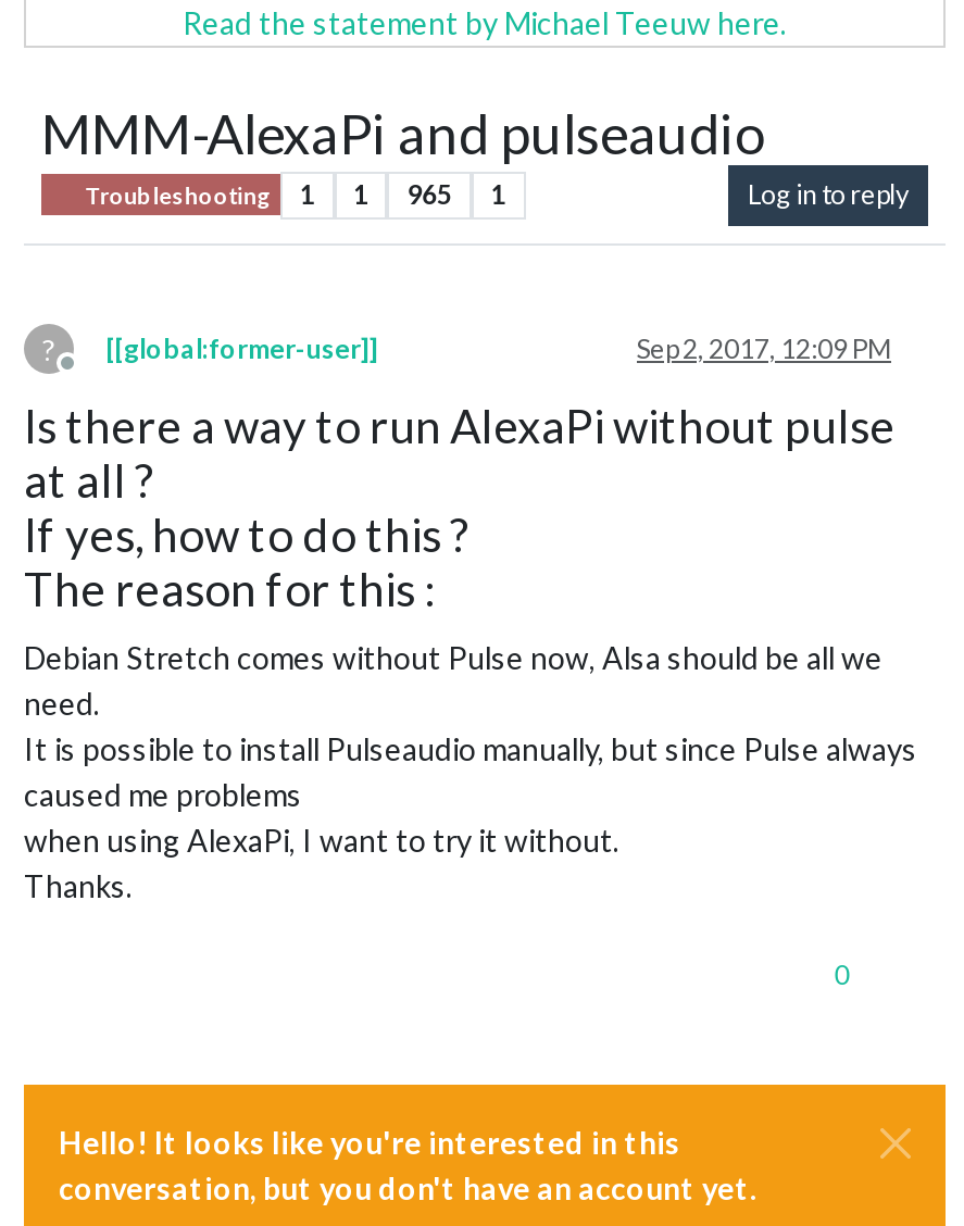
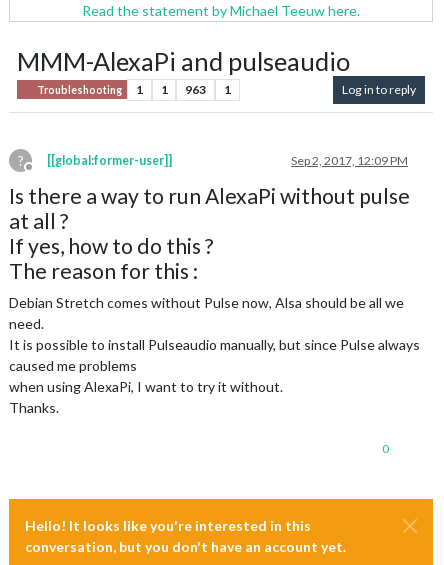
[81,178,506,210] Troubleshooting 1 1 965 1 -> [35,82,231,97] Troubleshooting 1 1 963 1

